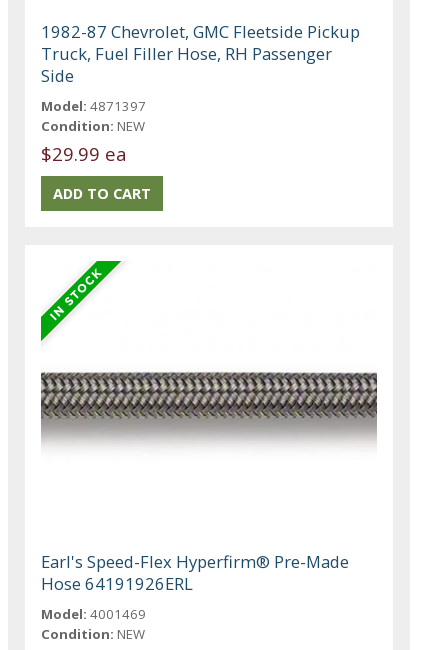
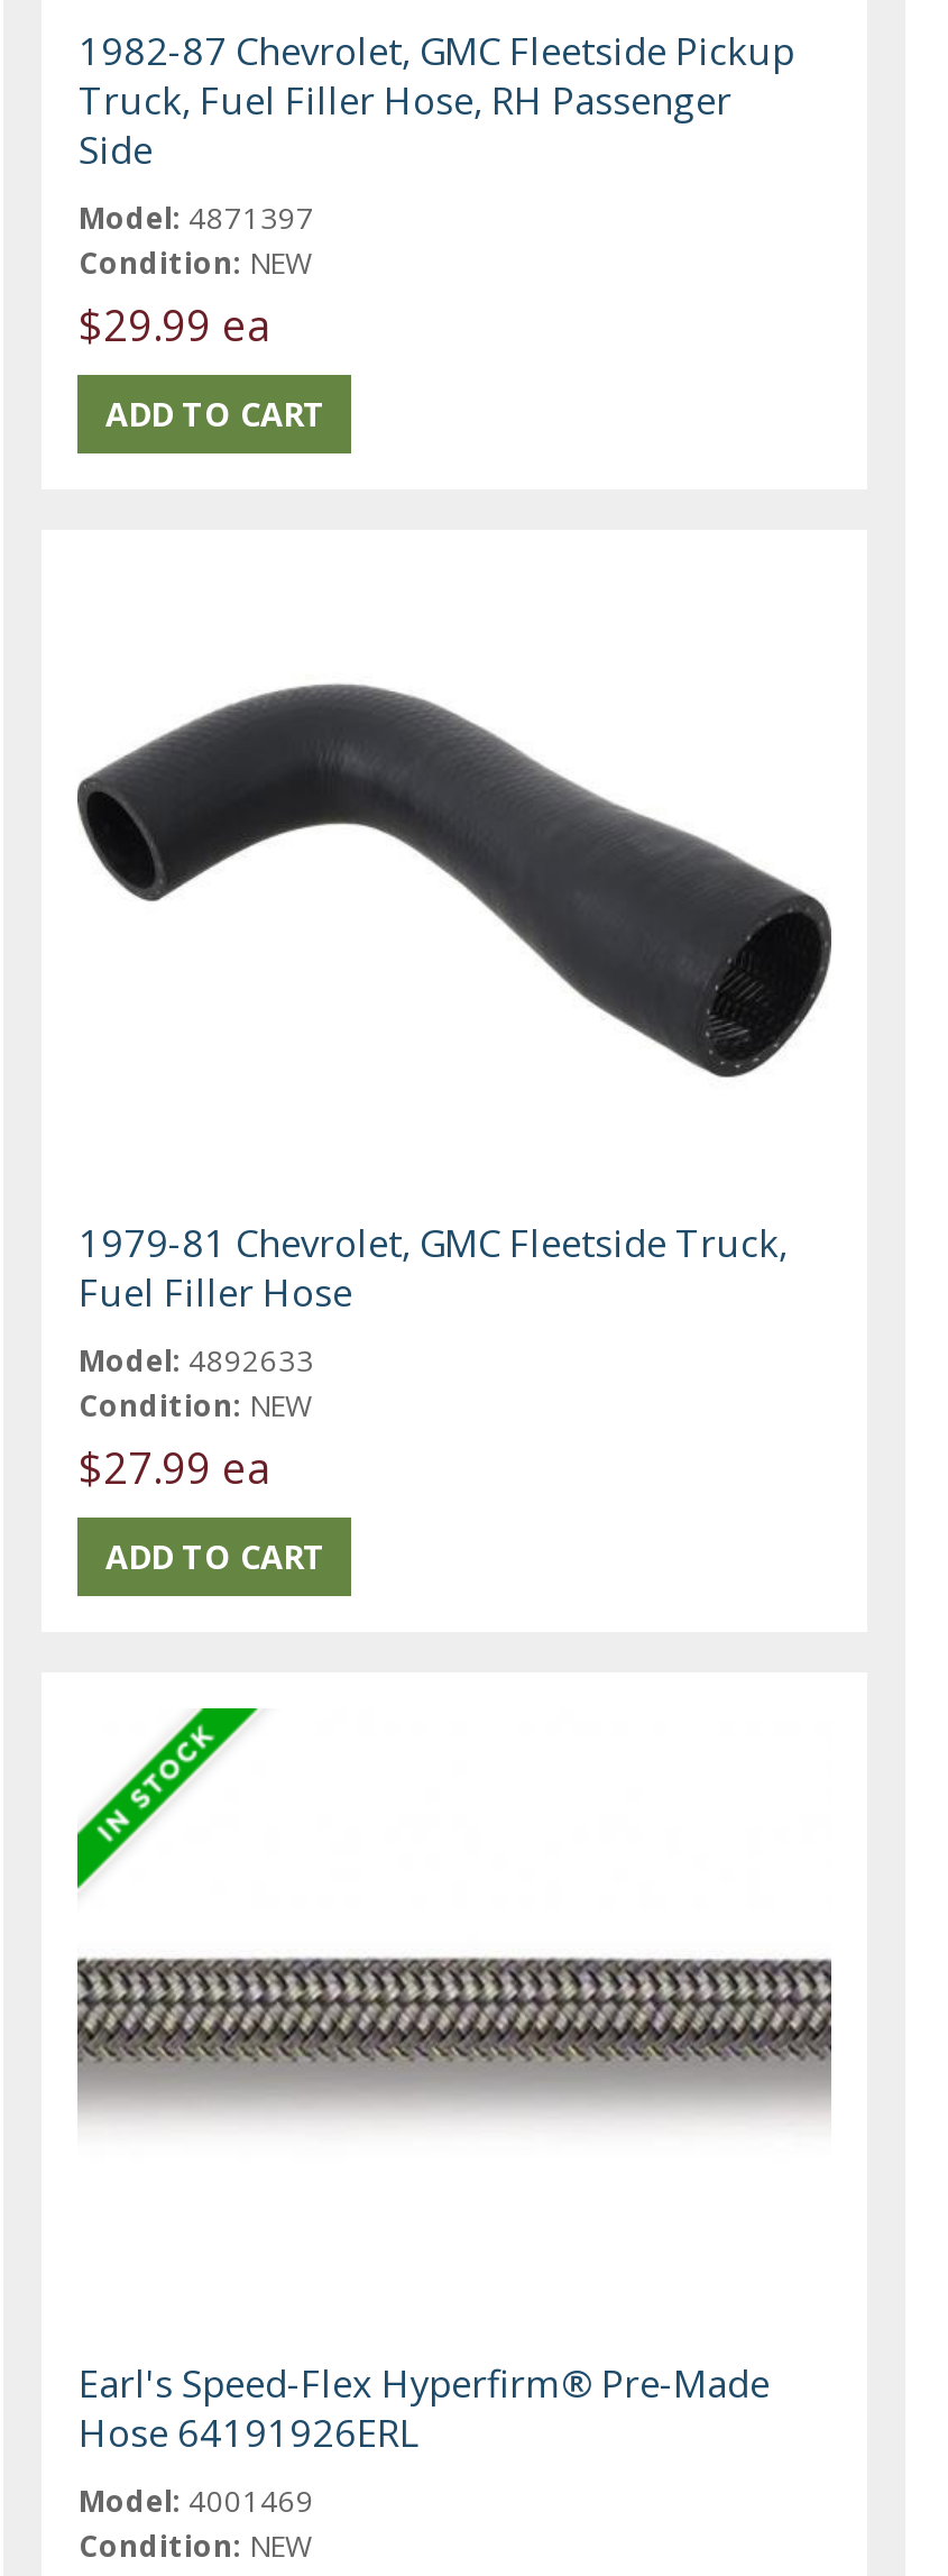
none -> [75,682,831,1080] [image]
none -> [78,1215,787,1494] 1979-81 Chevrolet, GMC Fleetside Truck, | Fuel Filler Hose | Model: 4892633 | Condition: NEW | $27.99 ea

